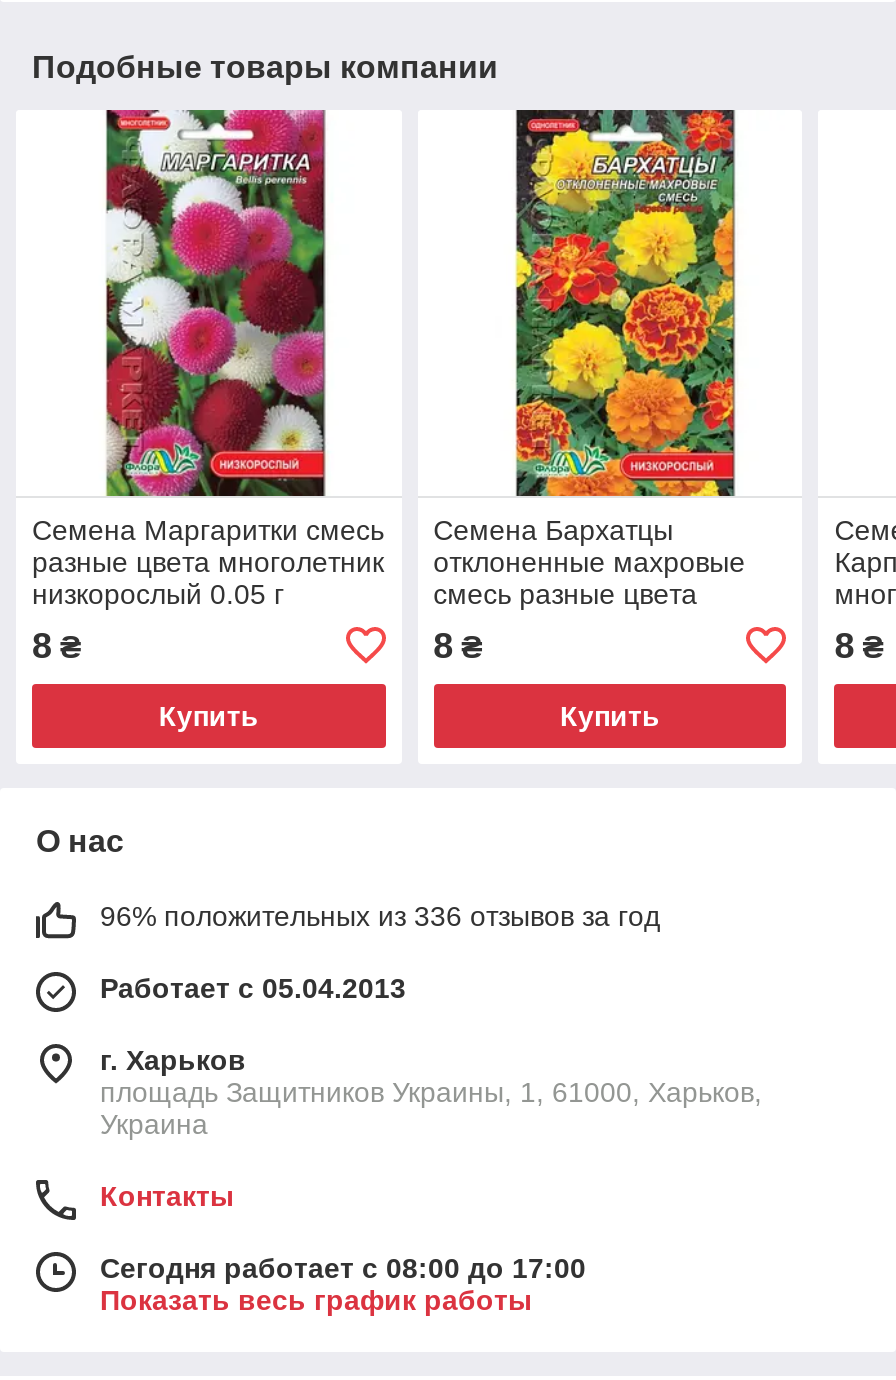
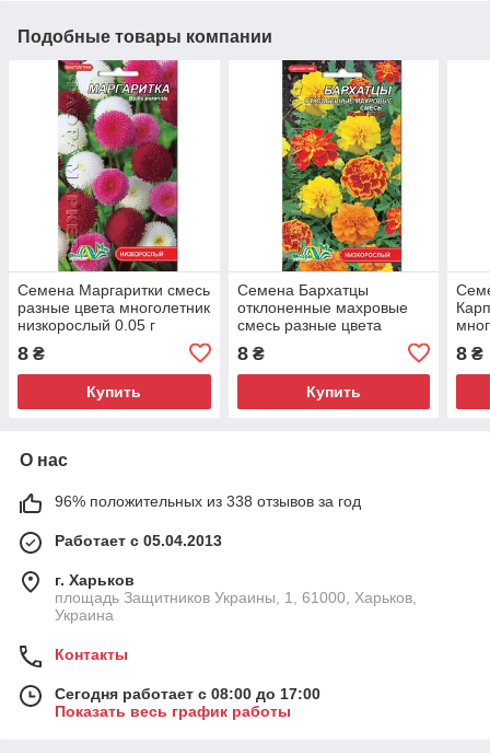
[100,900,660,932] 96% положительных из 336 отзывов за год -> [55,492,361,510] 96% положительных из 338 отзывов за год

